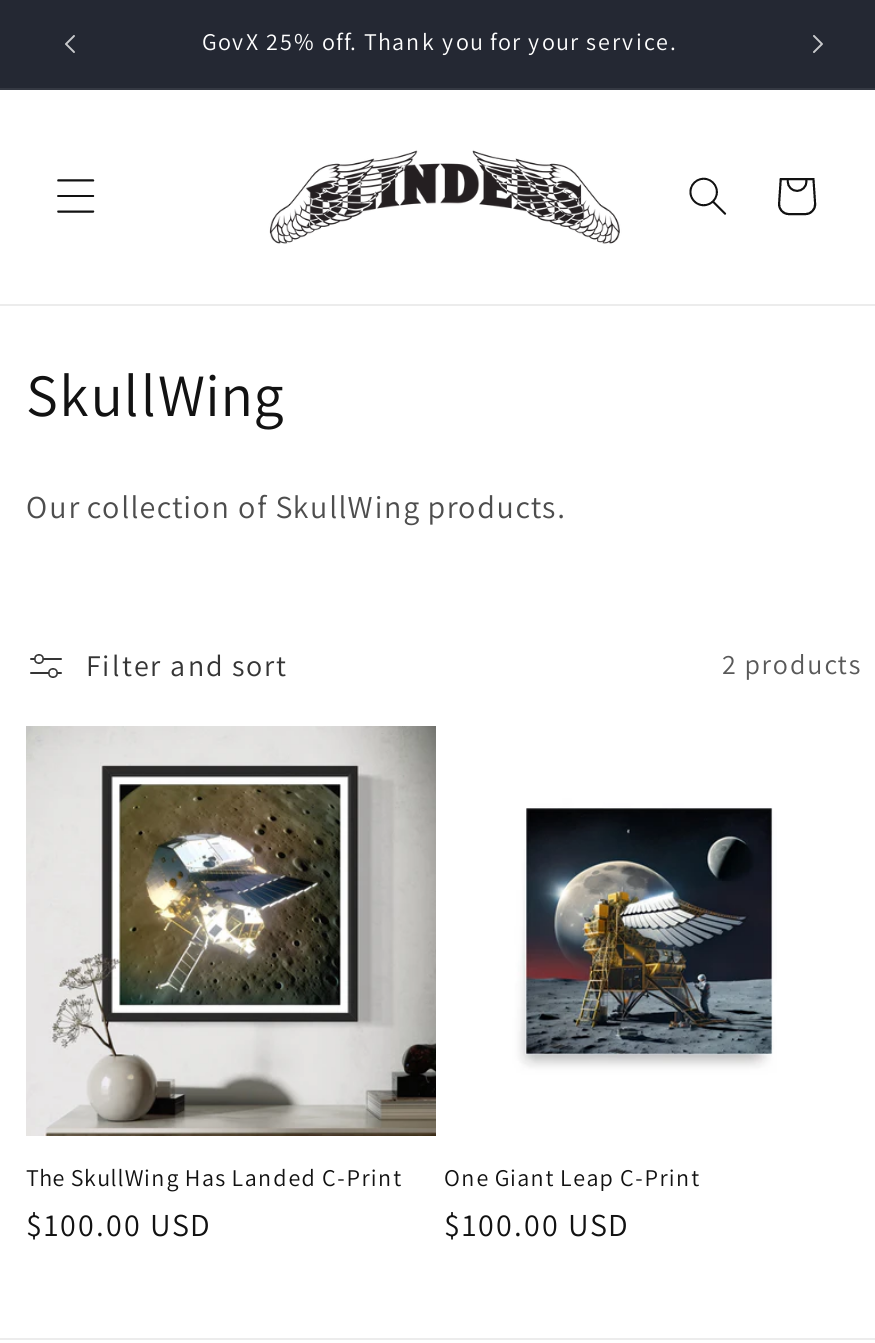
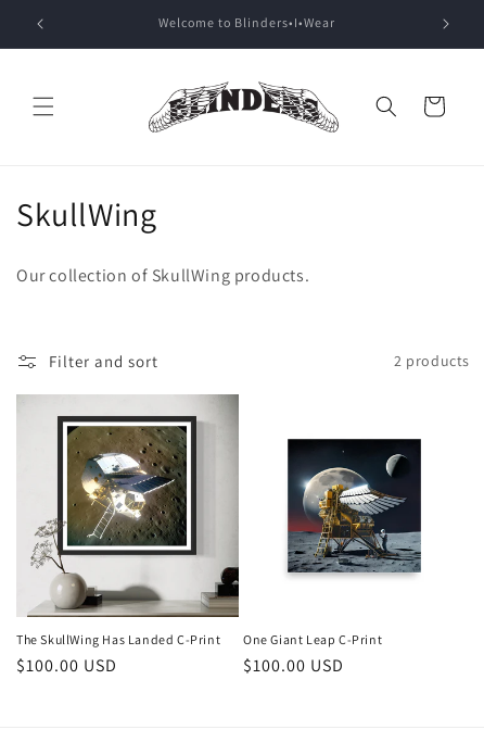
[202,26,678,56] GovX 25% off. Thank you for your service. -> [168,14,345,30] Welcome to Blinders•I•Wear

